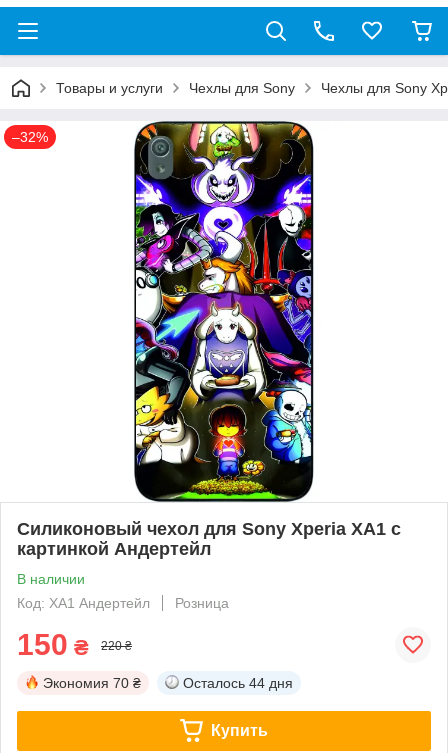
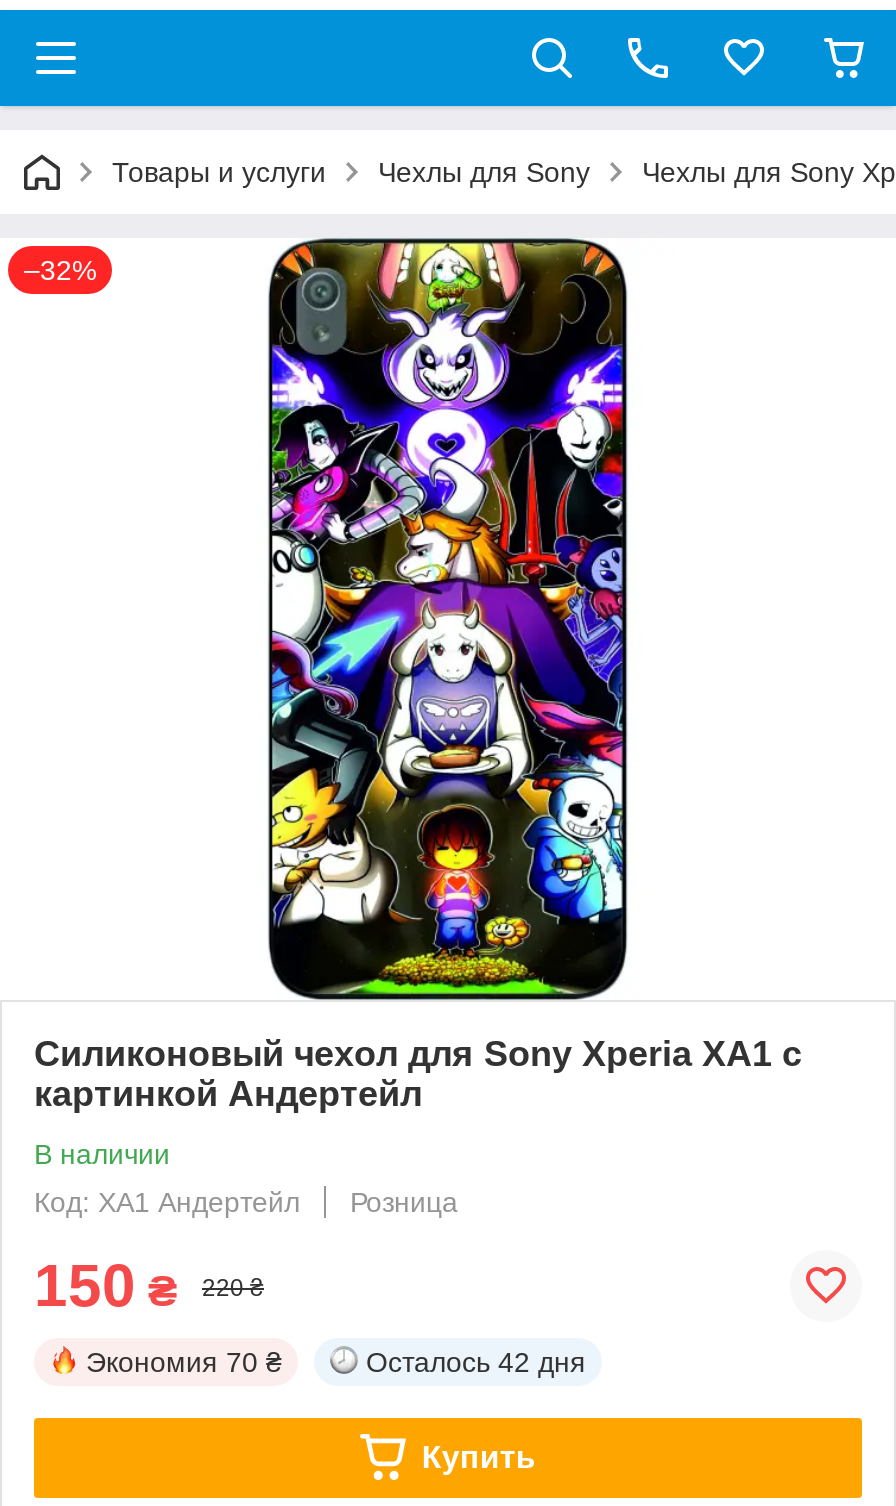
[183,675,293,691] Осталось 44 дня -> [366,1346,586,1378] Осталось 42 дня

